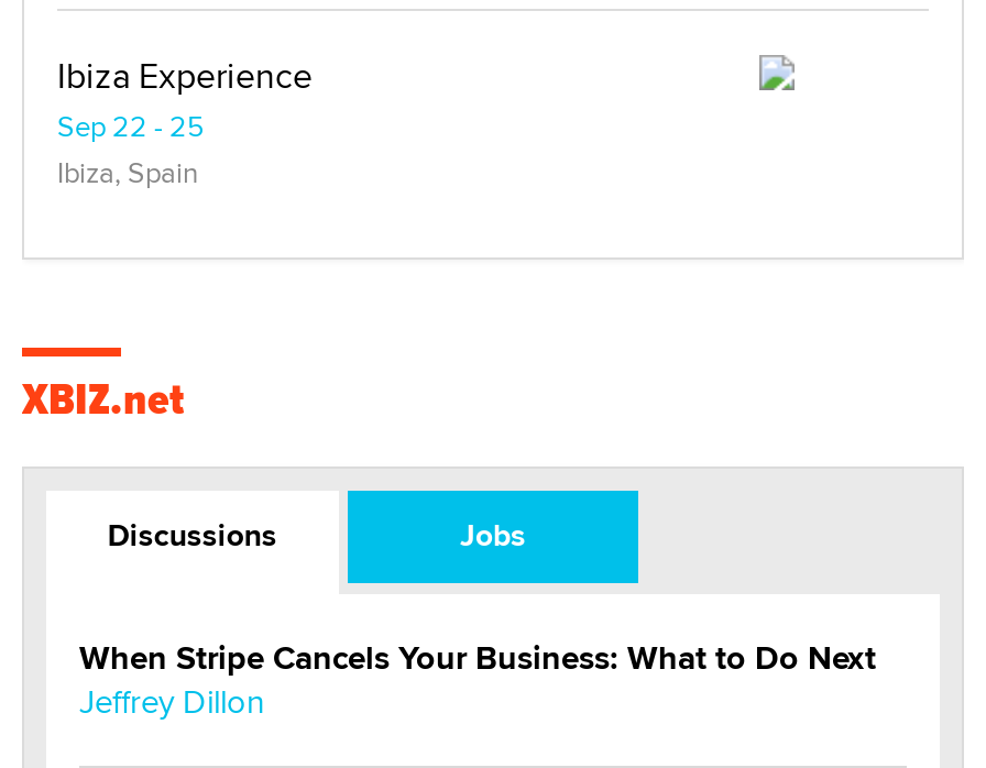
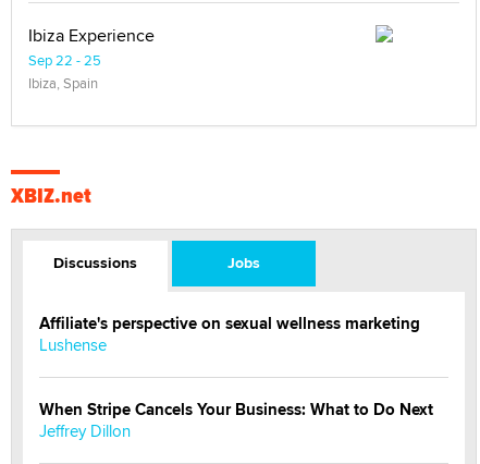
none -> [39,312,420,356] Affiliate's perspective on sexual wellness marketing | Lushense

